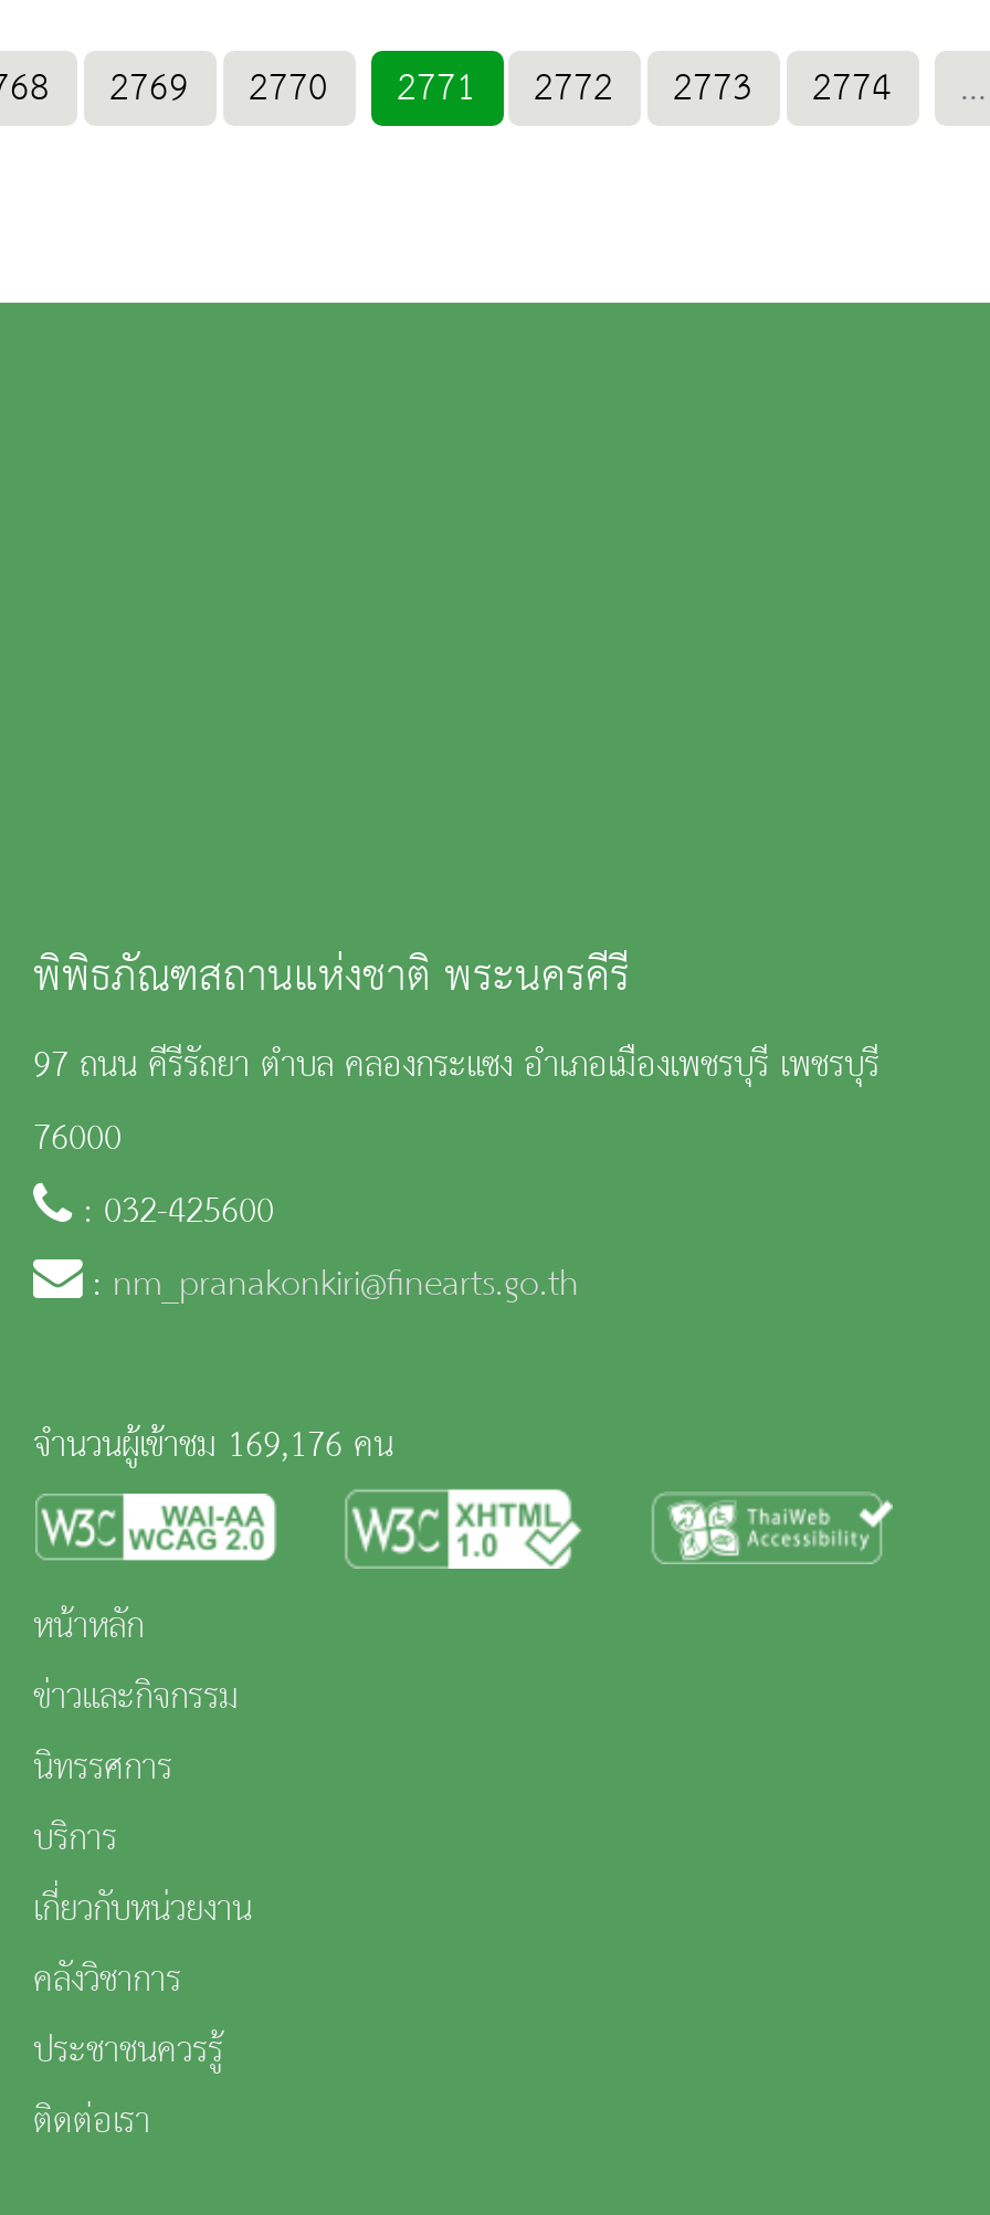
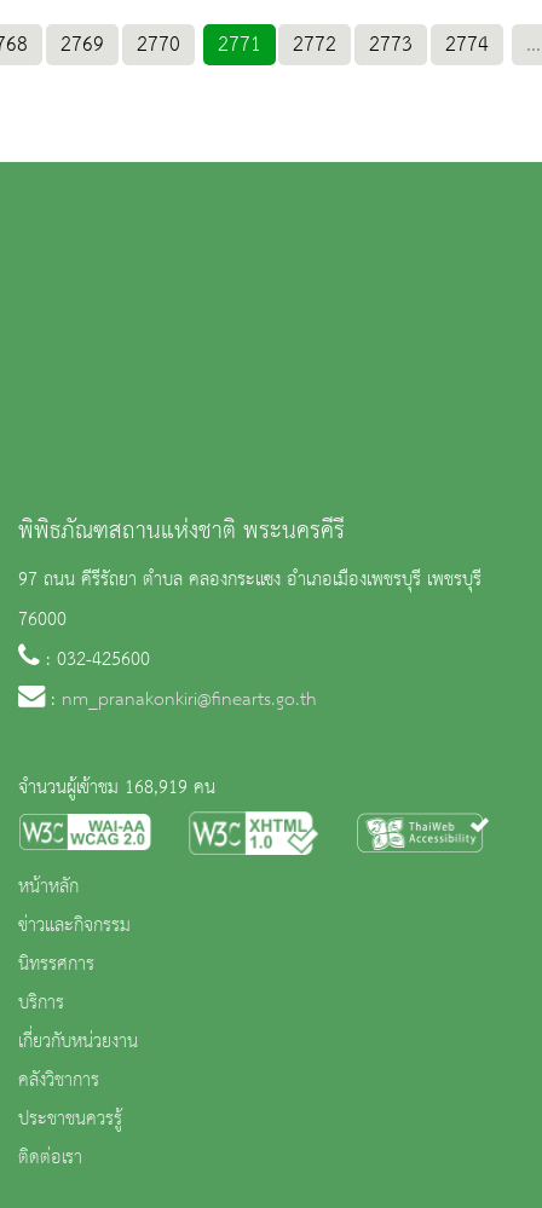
[33,1415,393,1482] จำนวนผู้เข้าชม 169,176 คน -> [18,770,215,807] จำนวนผู้เข้าชม 168,919 คน

